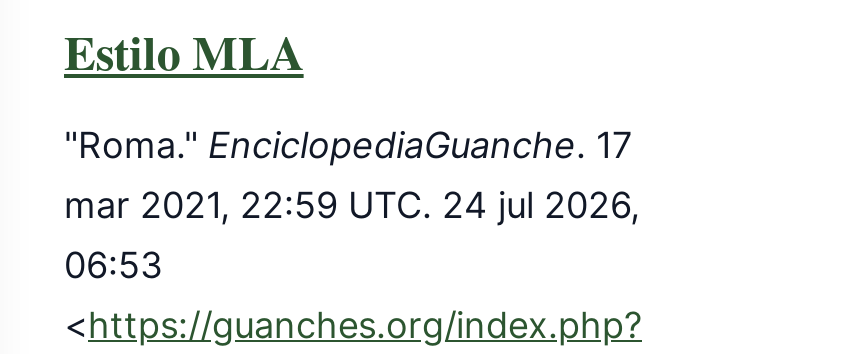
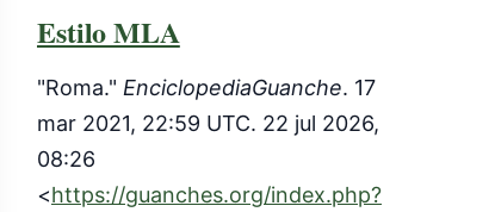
[64,183,640,225] mar 2021, 22:59 UTC. 24 jul 2026, -> [37,110,379,135] mar 2021, 22:59 UTC. 22 jul 2026,
[64,243,162,285] 06:53 -> [37,146,95,171] 08:26

